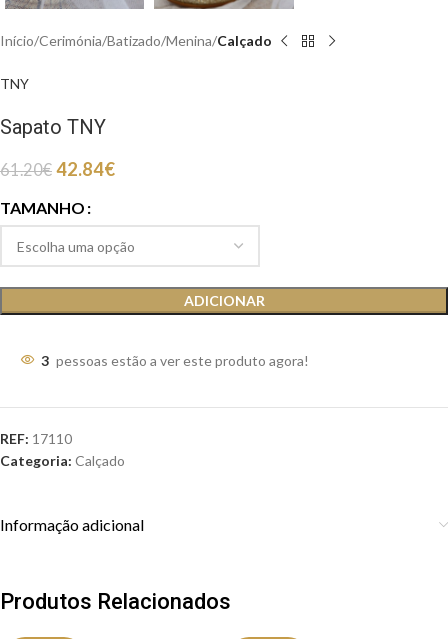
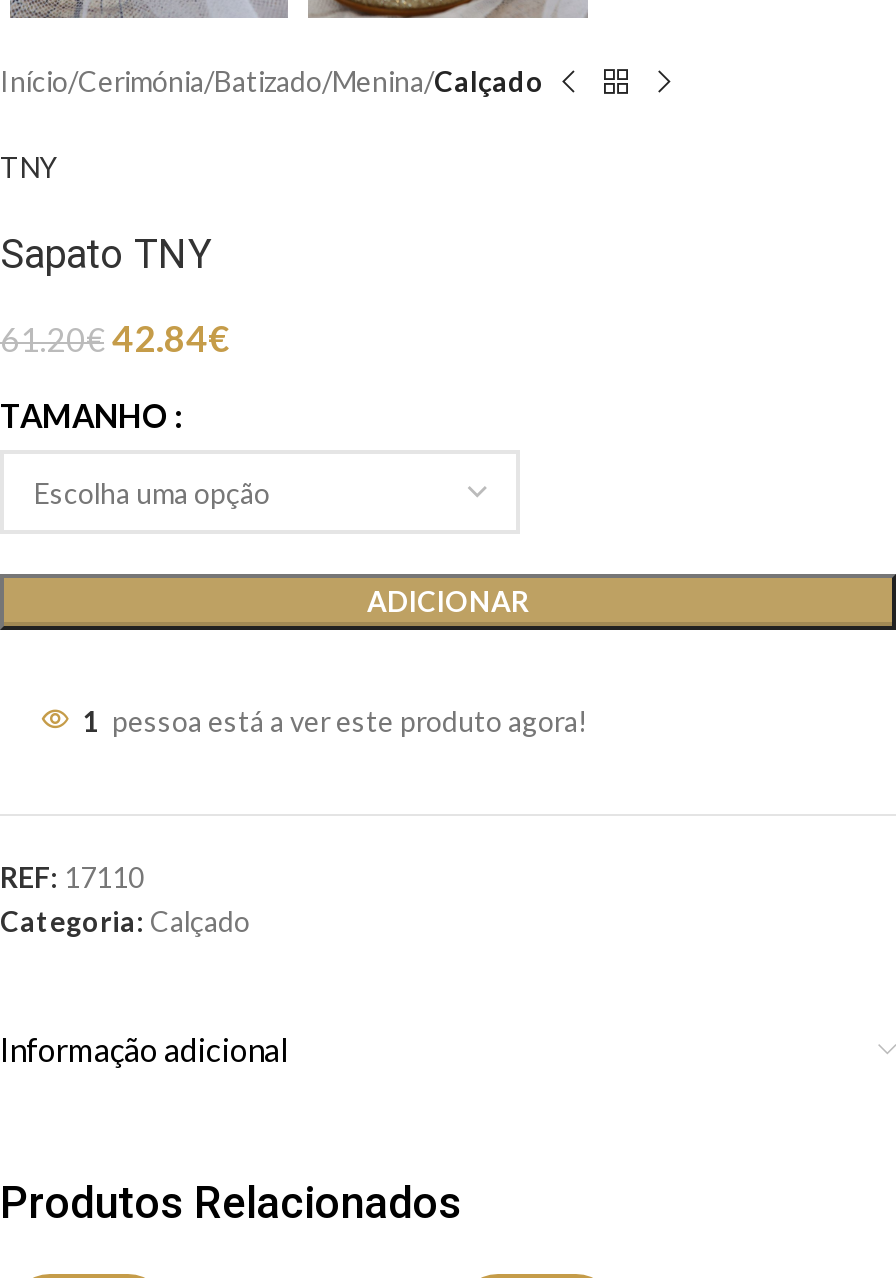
[41,352,309,369] 3 pessoas estão a ver este produto agora! -> [82,704,588,738] 1 pessoa está a ver este produto agora!

